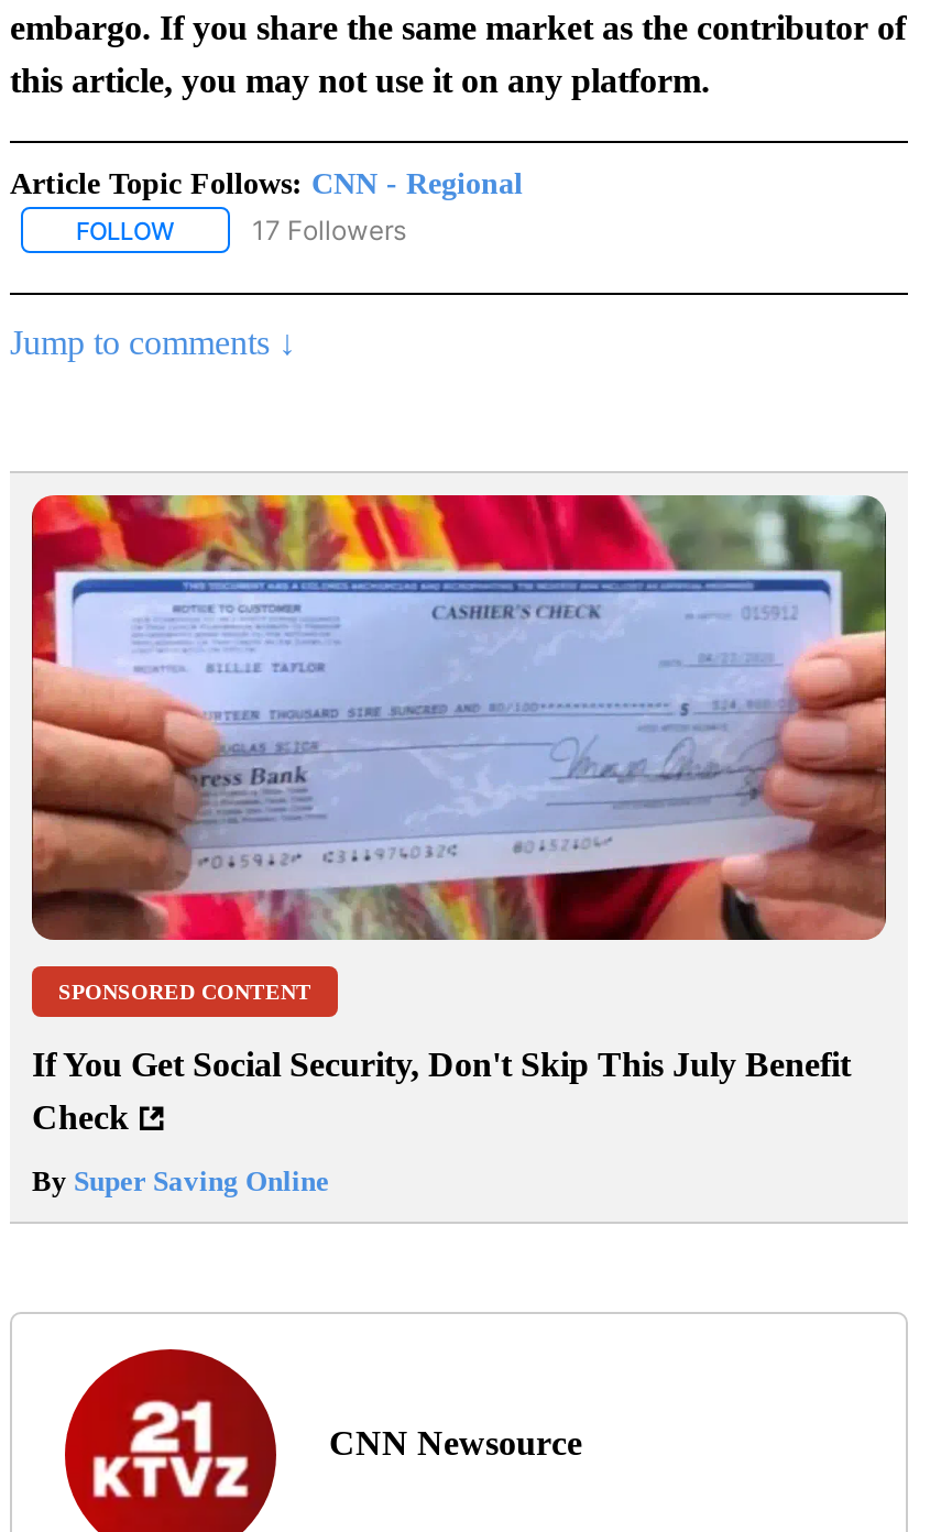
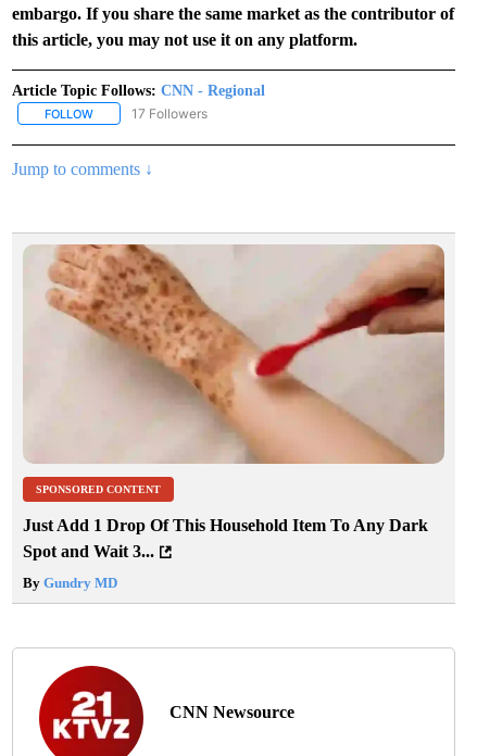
[30,493,888,942] [image] -> [23,244,445,464] [image]
[32,1047,851,1137] If You Get Social Security, Don't Skip This July Benefit | Check -> [23,516,428,561] Just Add 1 Drop Of This Household Item To Any Dark | Spot and Wait 3...
[32,1166,329,1199] By Super Saving Online -> [23,575,117,591] By Gundry MD

